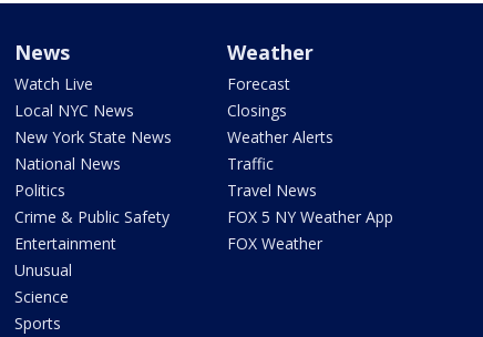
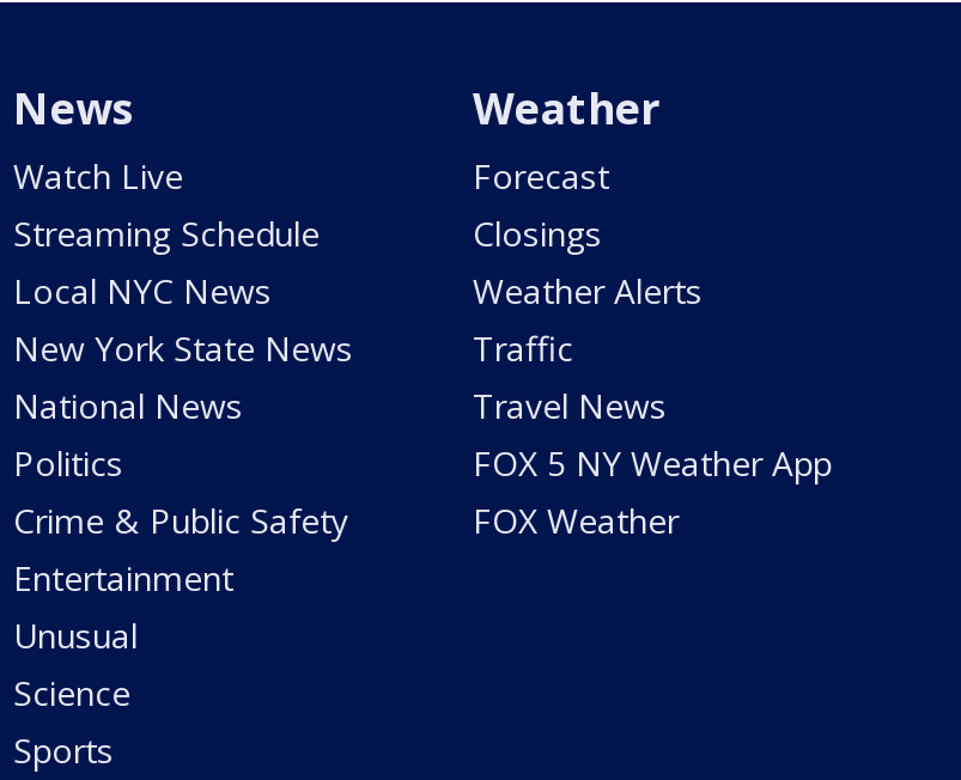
none -> [13,212,320,257] Streaming Schedule

